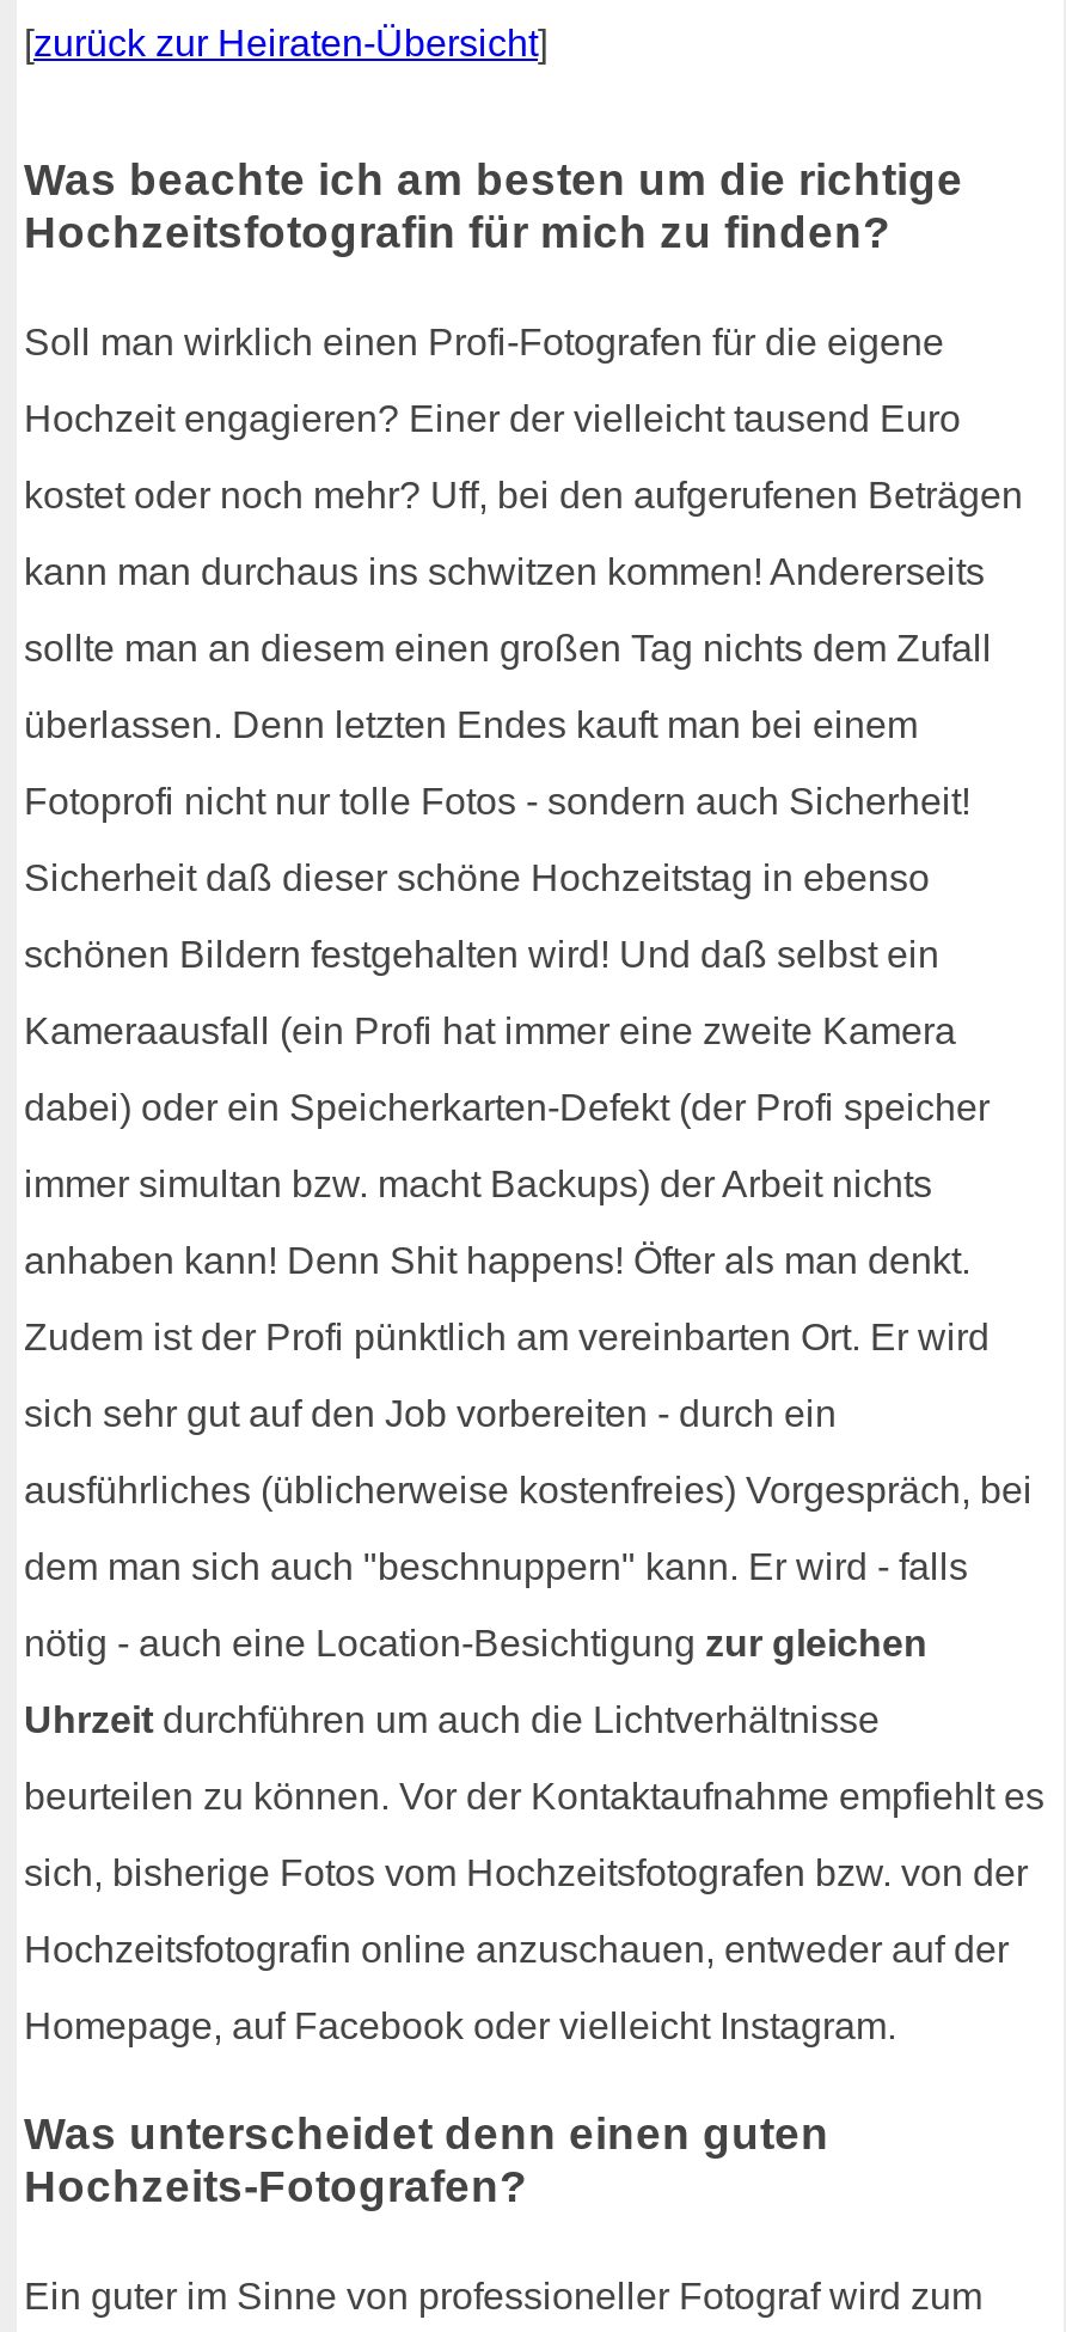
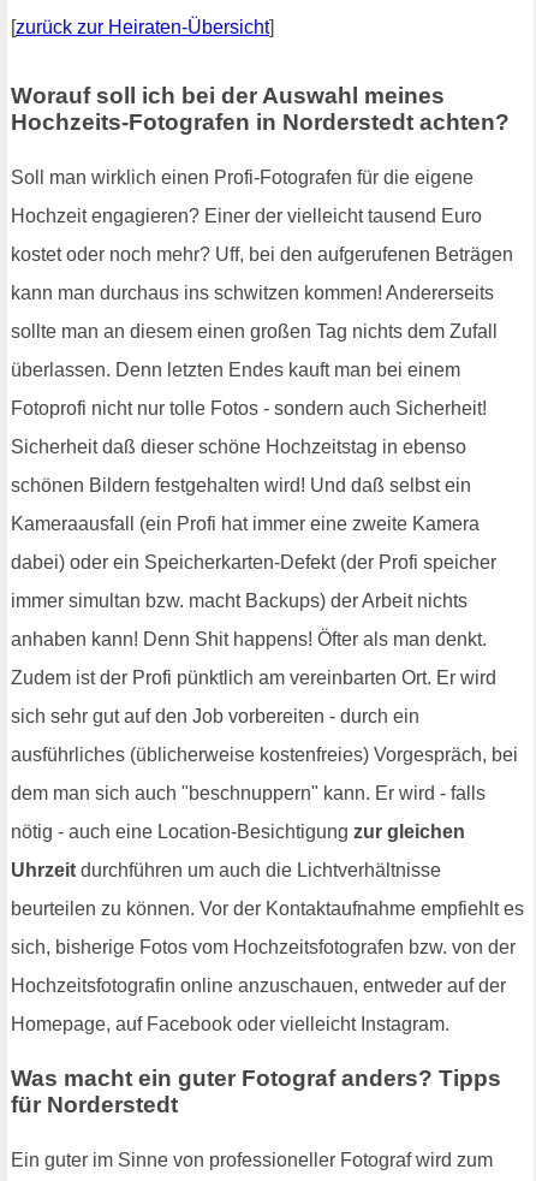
[24,154,963,257] Was beachte ich am besten um die richtige | Hochzeitsfotografin für mich zu finden? -> [11,83,510,135] Worauf soll ich bei der Auswahl meines | Hochzeits-Fotografen in Norderstedt achten?
[24,2109,829,2212] Was unterscheidet denn einen guten | Hochzeits-Fotografen? -> [11,1066,501,1118] Was macht ein guter Fotograf anders? Tipps | für Norderstedt

